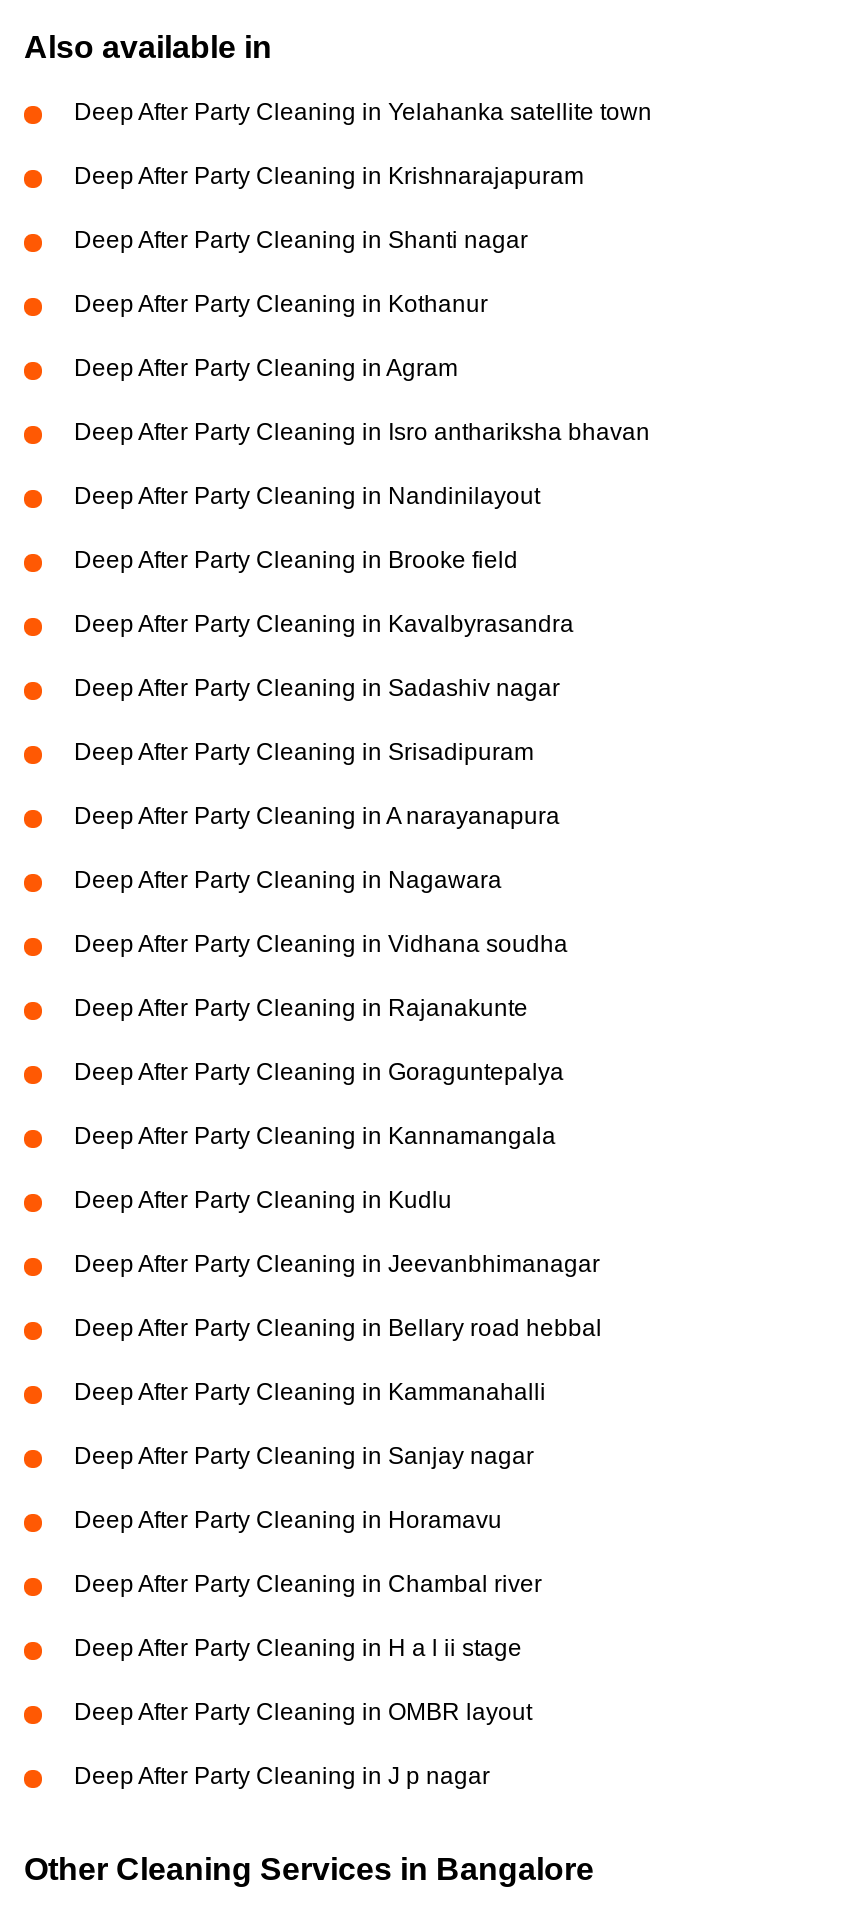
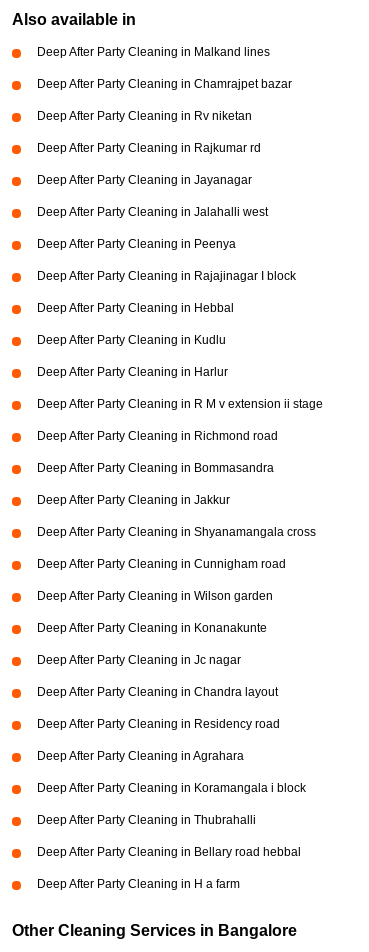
[74,99,652,1151] Deep After Party Cleaning in Yelahanka satellite town | Deep After Party Cleaning in Krishnarajapuram | Deep After Party Cleaning in Shanti nagar | Deep After Party Cleaning in Kothanur | Deep After Party Cleaning in Agram | Deep After Party Cleaning in Isro anthariksha bhavan | Deep After Party Cleaning in Nandinilayout | Deep After Party Cleaning in Brooke field | Deep After Party Cleaning in Kavalbyrasandra | Deep After Party Cleaning in Sadashiv nagar | Deep After Party Cleaning in Srisadipuram | Deep After Party Cleaning in A narayanapura | Deep After Party Cleaning in Nagawara | Deep After Party Cleaning in Vidhana soudha | Deep After Party Cleaning in Rajanakunte | Deep After Party Cleaning in Goraguntepalya | Deep After Party Cleaning in Kannamangala -> [37,45,296,315] Deep After Party Cleaning in Malkand lines | Deep After Party Cleaning in Chamrajpet bazar | Deep After Party Cleaning in Rv niketan | Deep After Party Cleaning in Rajkumar rd | Deep After Party Cleaning in Jayanagar | Deep After Party Cleaning in Jalahalli west | Deep After Party Cleaning in Peenya | Deep After Party Cleaning in Rajajinagar I block | Deep After Party Cleaning in Hebbal
moved [74,1187,452,1215] -> [37,333,226,347]: Deep After Party Cleaning in Kudlu
[74,1251,600,1279] Deep After Party Cleaning in Jeevanbhimanagar -> [37,365,323,827] Deep After Party Cleaning in Harlur | Deep After Party Cleaning in R M v extension ii stage | Deep After Party Cleaning in Richmond road | Deep After Party Cleaning in Bommasandra | Deep After Party Cleaning in Jakkur | Deep After Party Cleaning in Shyanamangala cross | Deep After Party Cleaning in Cunnigham road | Deep After Party Cleaning in Wilson garden | Deep After Party Cleaning in Konanakunte | Deep After Party Cleaning in Jc nagar | Deep After Party Cleaning in Chandra layout | Deep After Party Cleaning in Residency road | Deep After Party Cleaning in Agrahara | Deep After Party Cleaning in Koramangala i block | Deep After Party Cleaning in Thubrahalli
moved [74,1315,602,1343] -> [37,845,301,859]: Deep After Party Cleaning in Bellary road hebbal
[74,1379,546,1791] Deep After Party Cleaning in Kammanahalli | Deep After Party Cleaning in Sanjay nagar | Deep After Party Cleaning in Horamavu | Deep After Party Cleaning in Chambal river | Deep After Party Cleaning in H a l ii stage | Deep After Party Cleaning in OMBR layout | Deep After Party Cleaning in J p nagar -> [37,877,240,891] Deep After Party Cleaning in H a farm

